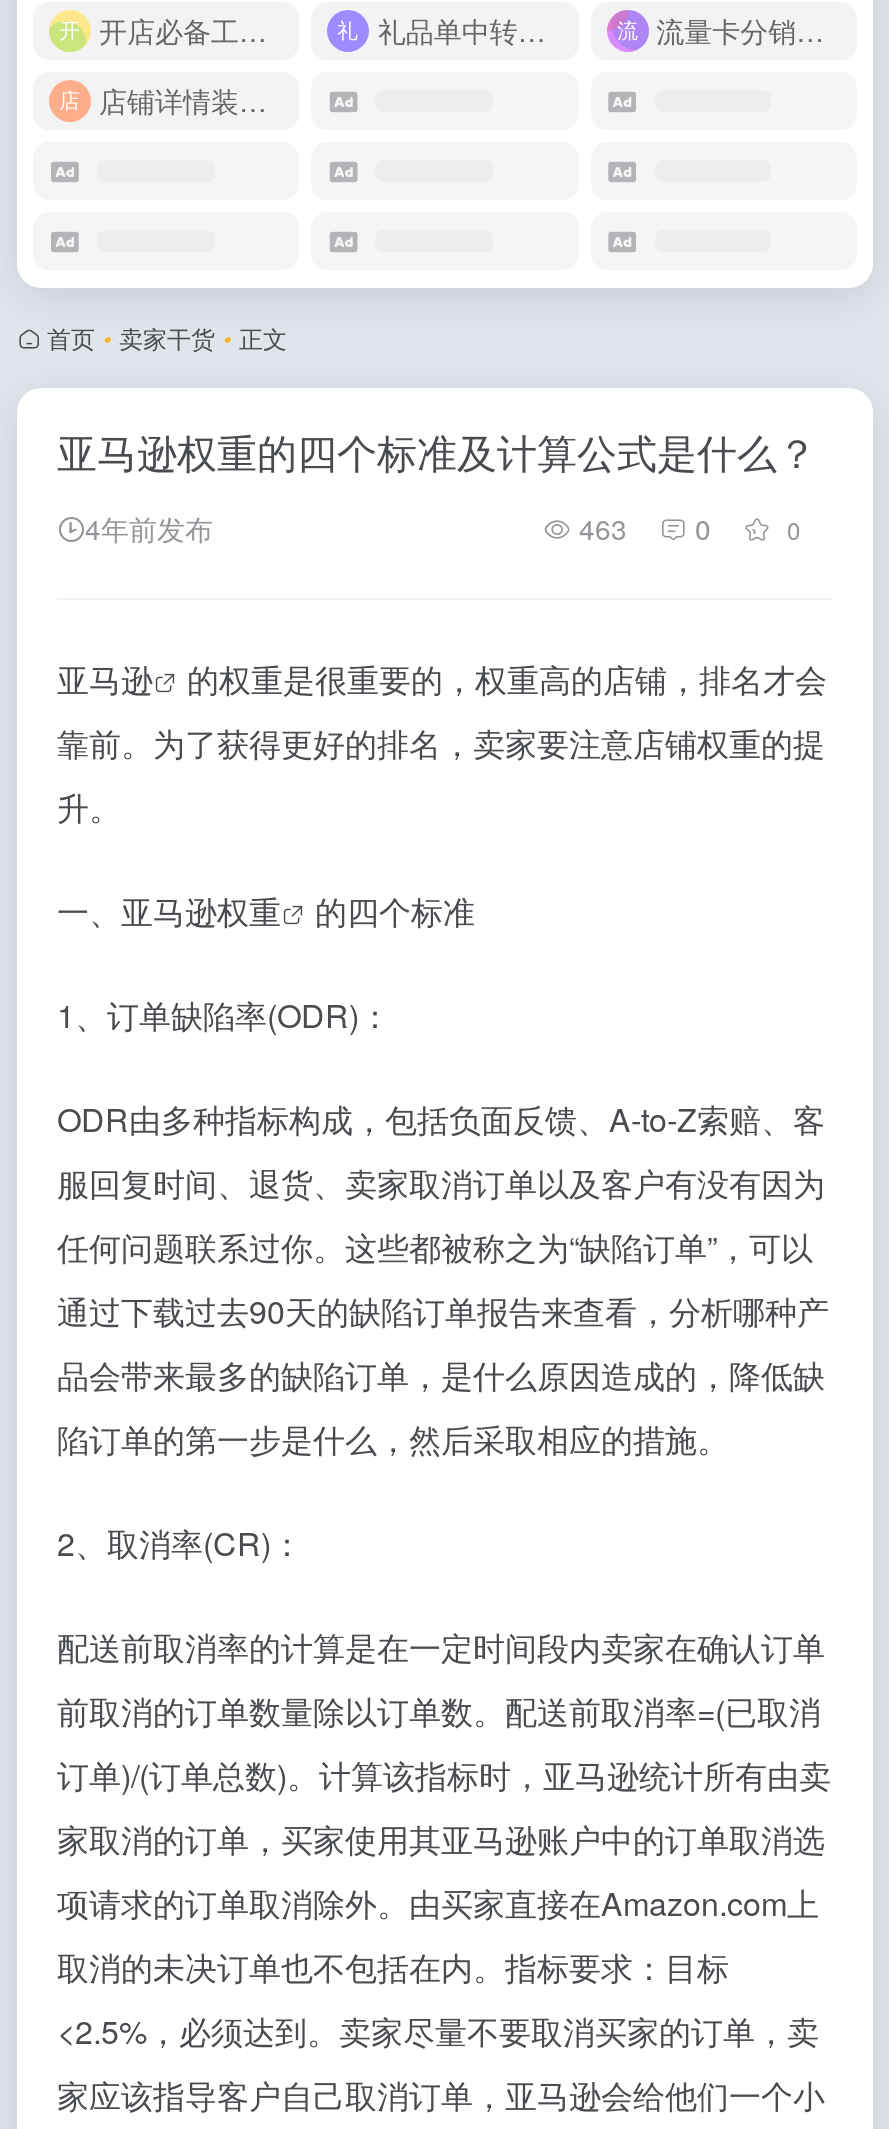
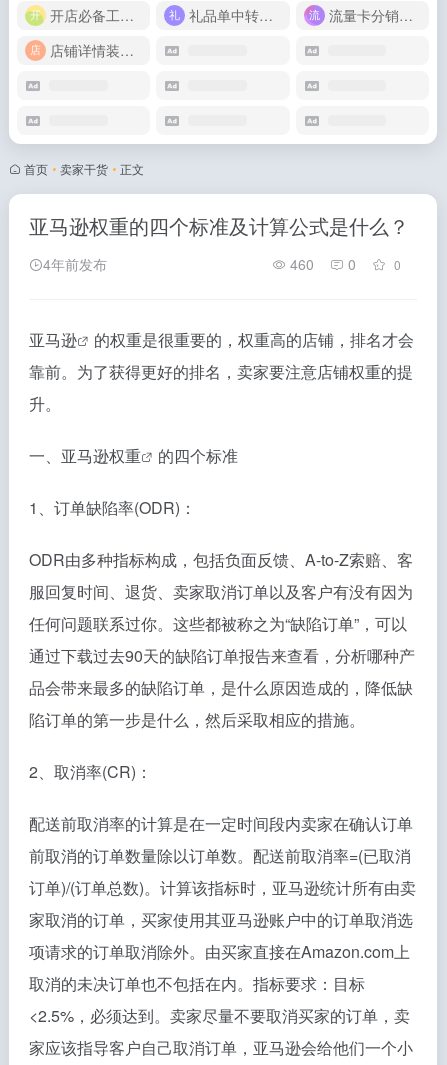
[571,508,711,548] 463 0 -> [286,254,356,274] 460 0

